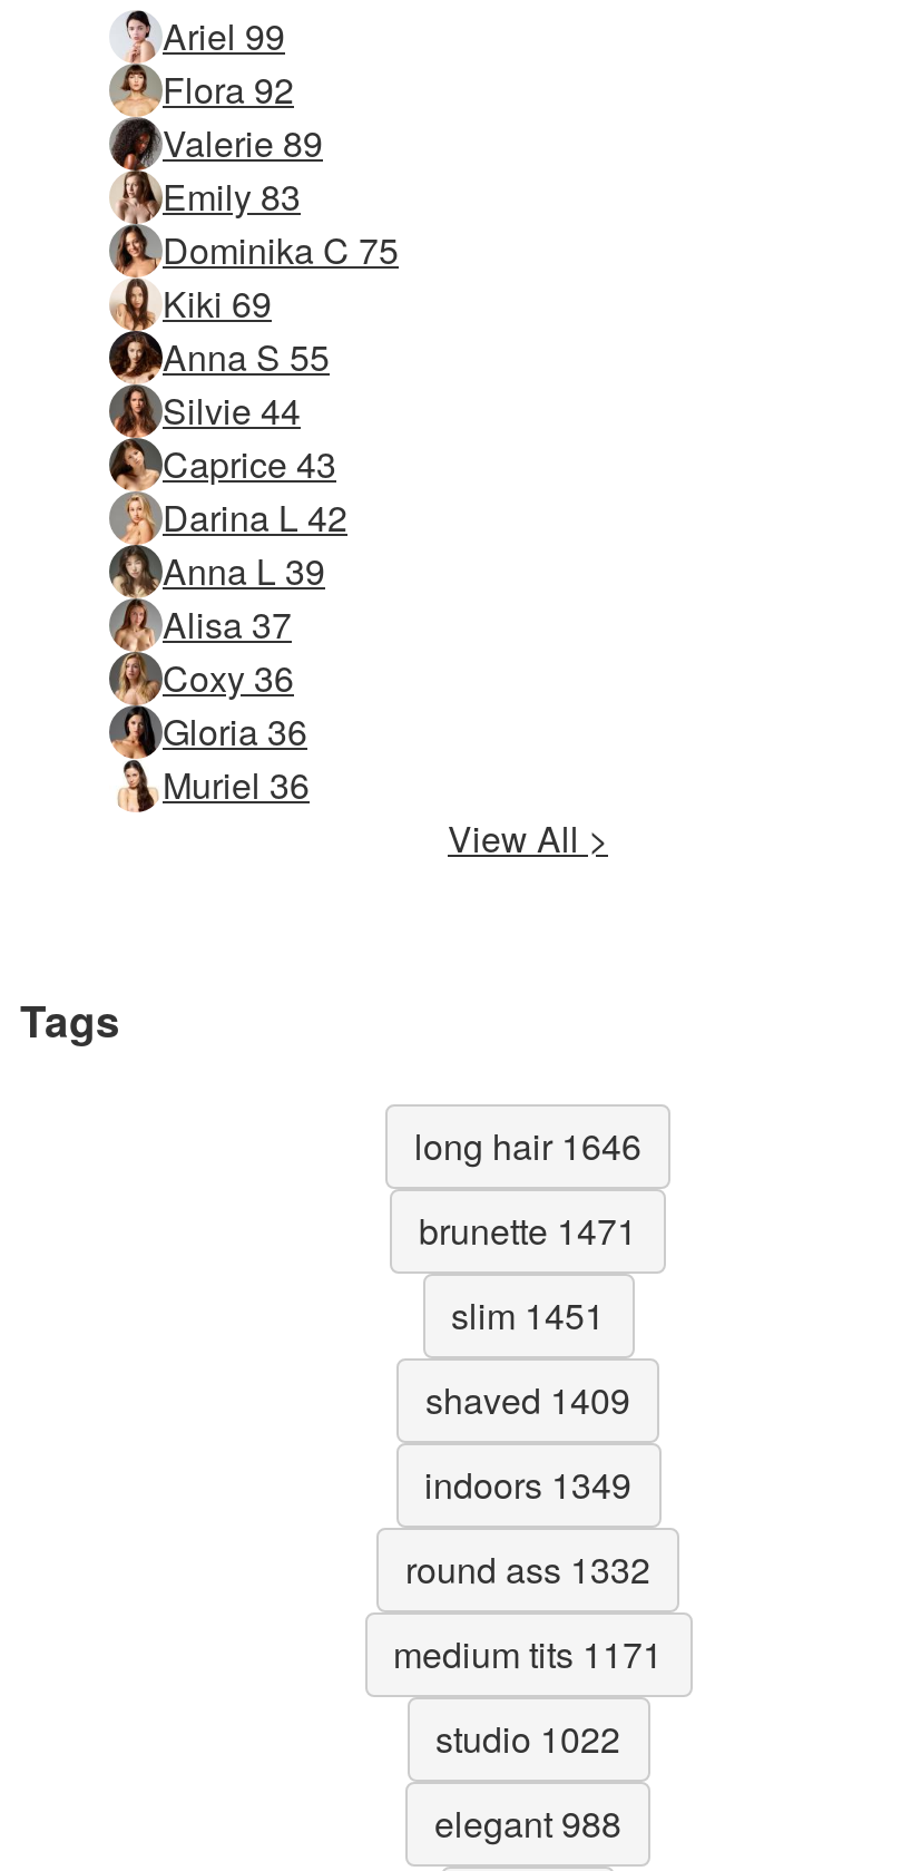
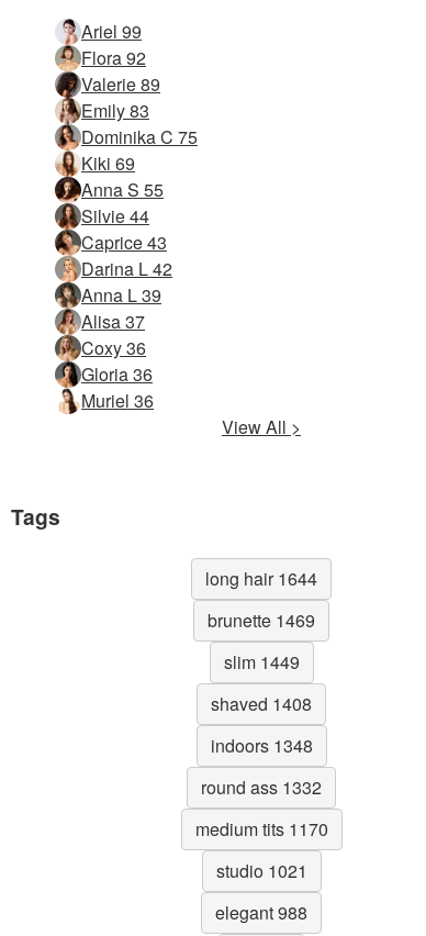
[414,1120,641,1171] long hair 1646 -> [205,566,317,591] long hair 1644
[419,1205,637,1256] brunette 1471 -> [208,608,315,633] brunette 1469
[451,1290,605,1341] slim 1451 -> [223,649,299,675] slim 1449
[425,1374,630,1425] shaved 1409 -> [211,691,312,716] shaved 1408
[424,1459,631,1510] indoors 1349 -> [210,733,312,758] indoors 1348
[393,1628,663,1680] medium tits 1171 -> [195,816,328,842] medium tits 1170
[435,1713,620,1764] studio 1022 -> [216,858,307,883] studio 1021

